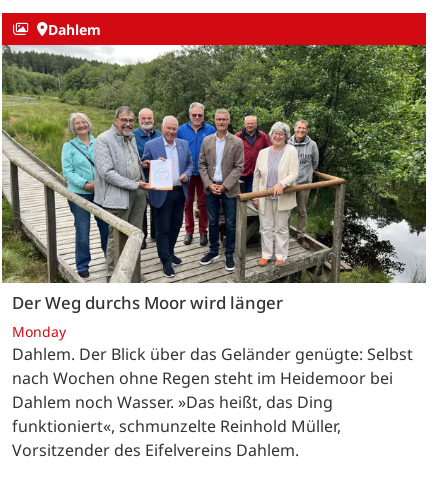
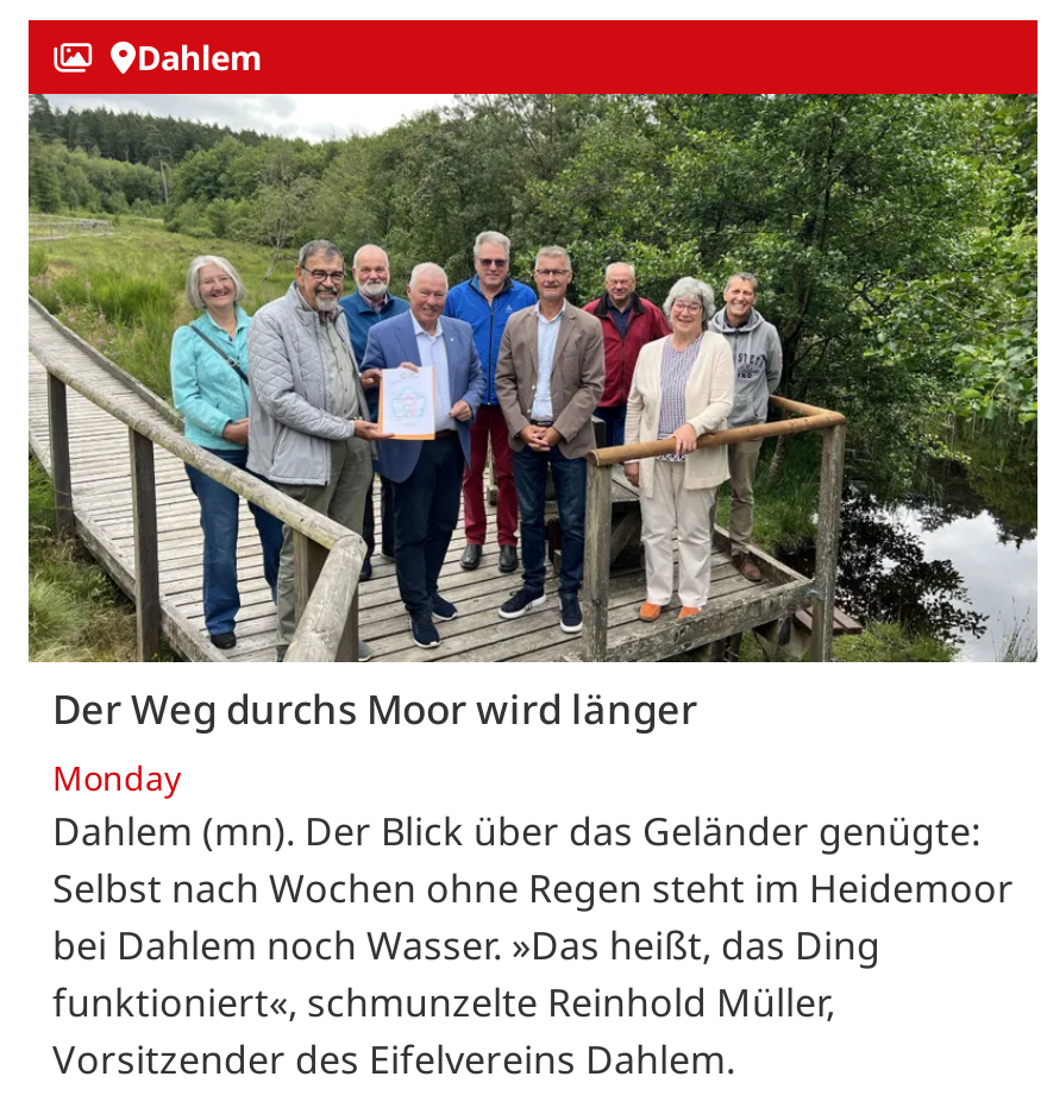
[12,343,413,413] Dahlem. Der Blick über das Geländer genügte: Selbst | nach Wochen ohne Regen steht im Heidemoor bei | Dahlem noch Wasser. »Das heißt, das Ding -> [52,804,1014,971] Dahlem (mn). Der Blick über das Geländer genügte: | Selbst nach Wochen ohne Regen steht im Heidemoor | bei Dahlem noch Wasser. »Das heißt, das Ding

